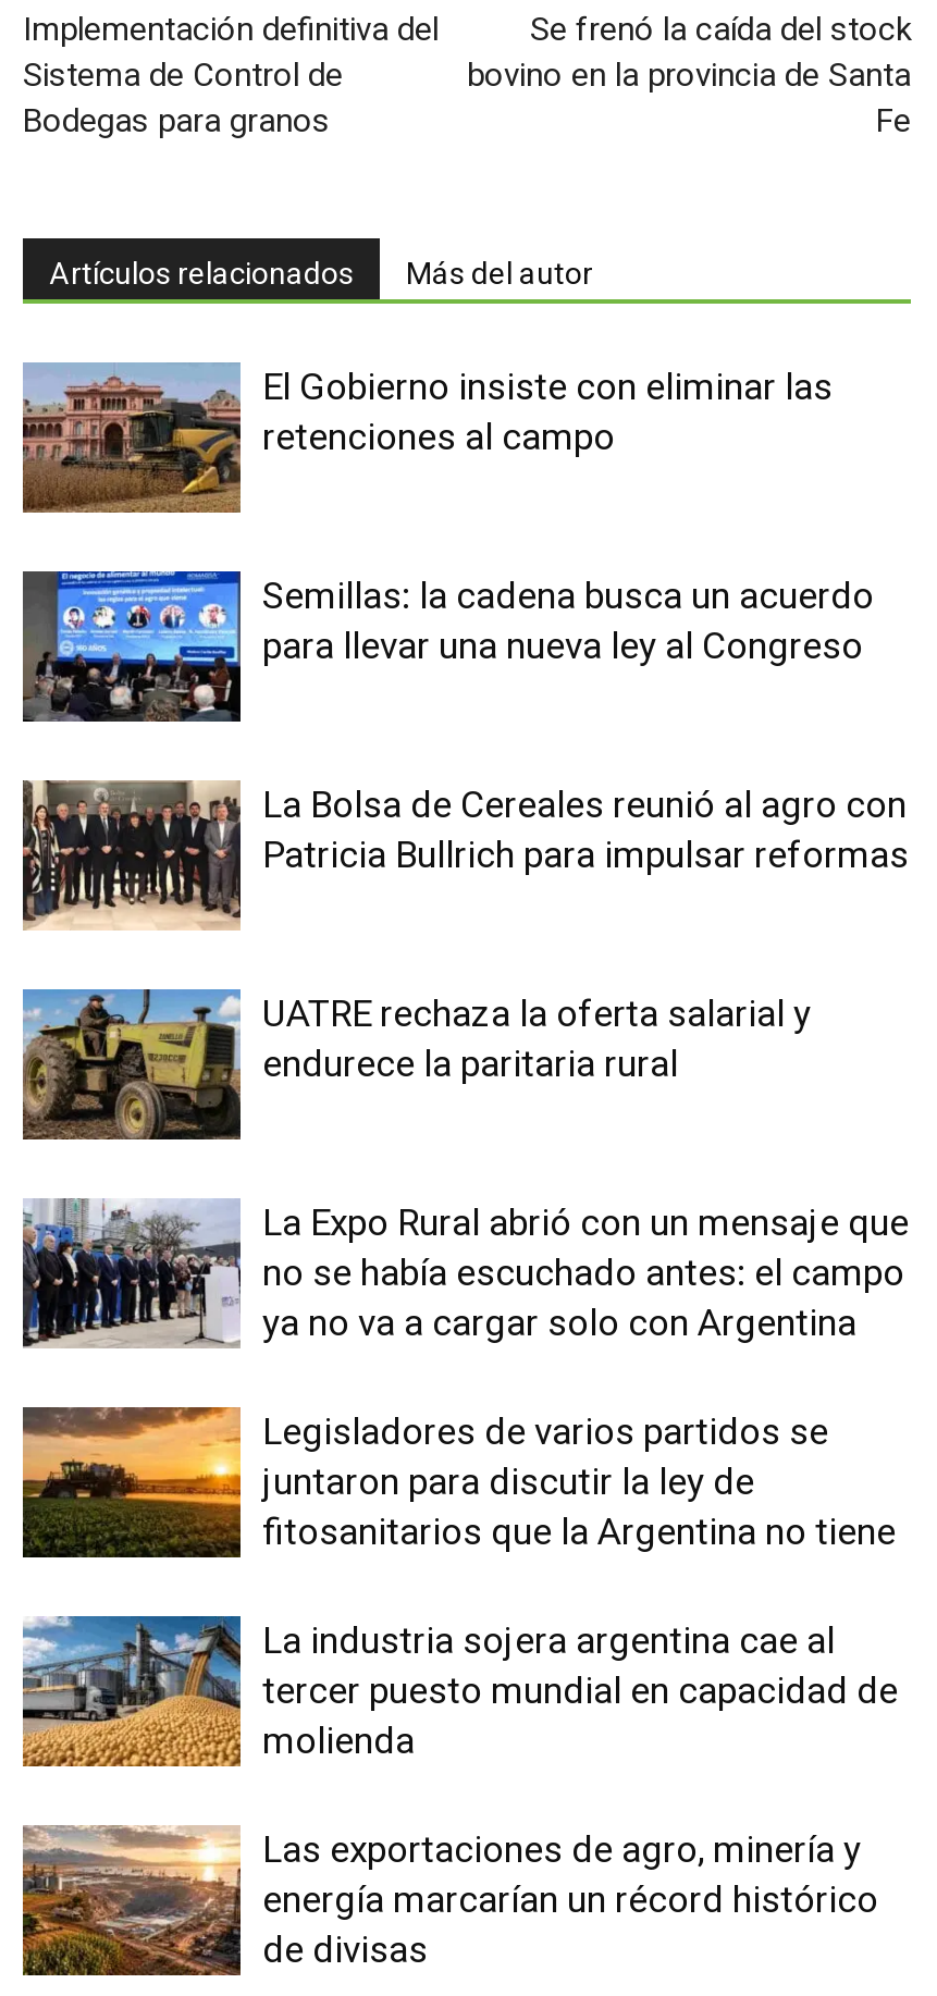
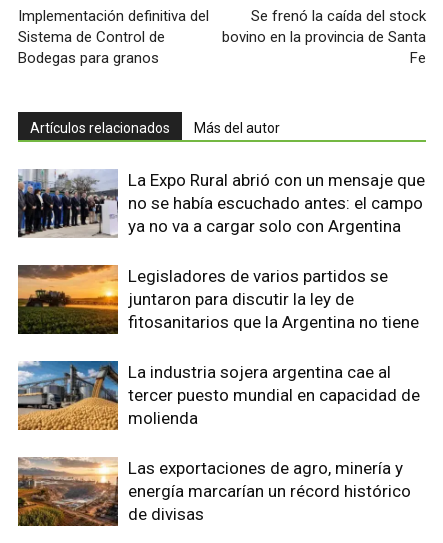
[21,362,833,515] [image] | El Gobierno insiste con eliminar las | retenciones al campo -> none
[21,569,874,724] [image] | Semillas: la cadena busca un acuerdo | para llevar una nueva ley al Congreso -> none
[21,778,909,931] [image] | La Bolsa de Cereales reunió al agro con | Patricia Bullrich para impulsar reformas -> none
[21,987,811,1139] [image] | UATRE rechaza la oferta salarial y | endurece la paritaria rural -> none

